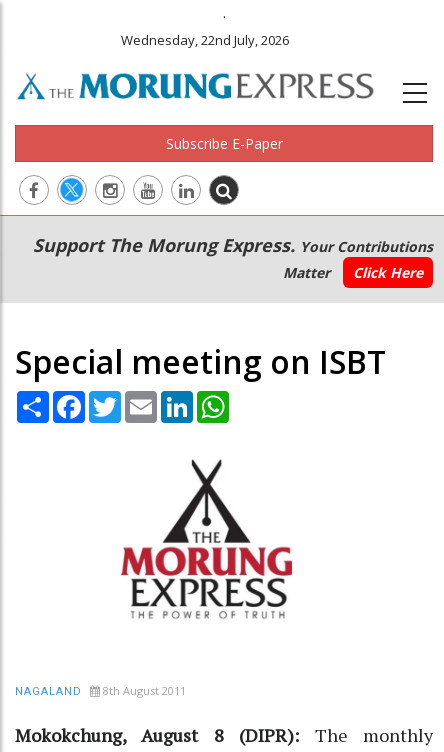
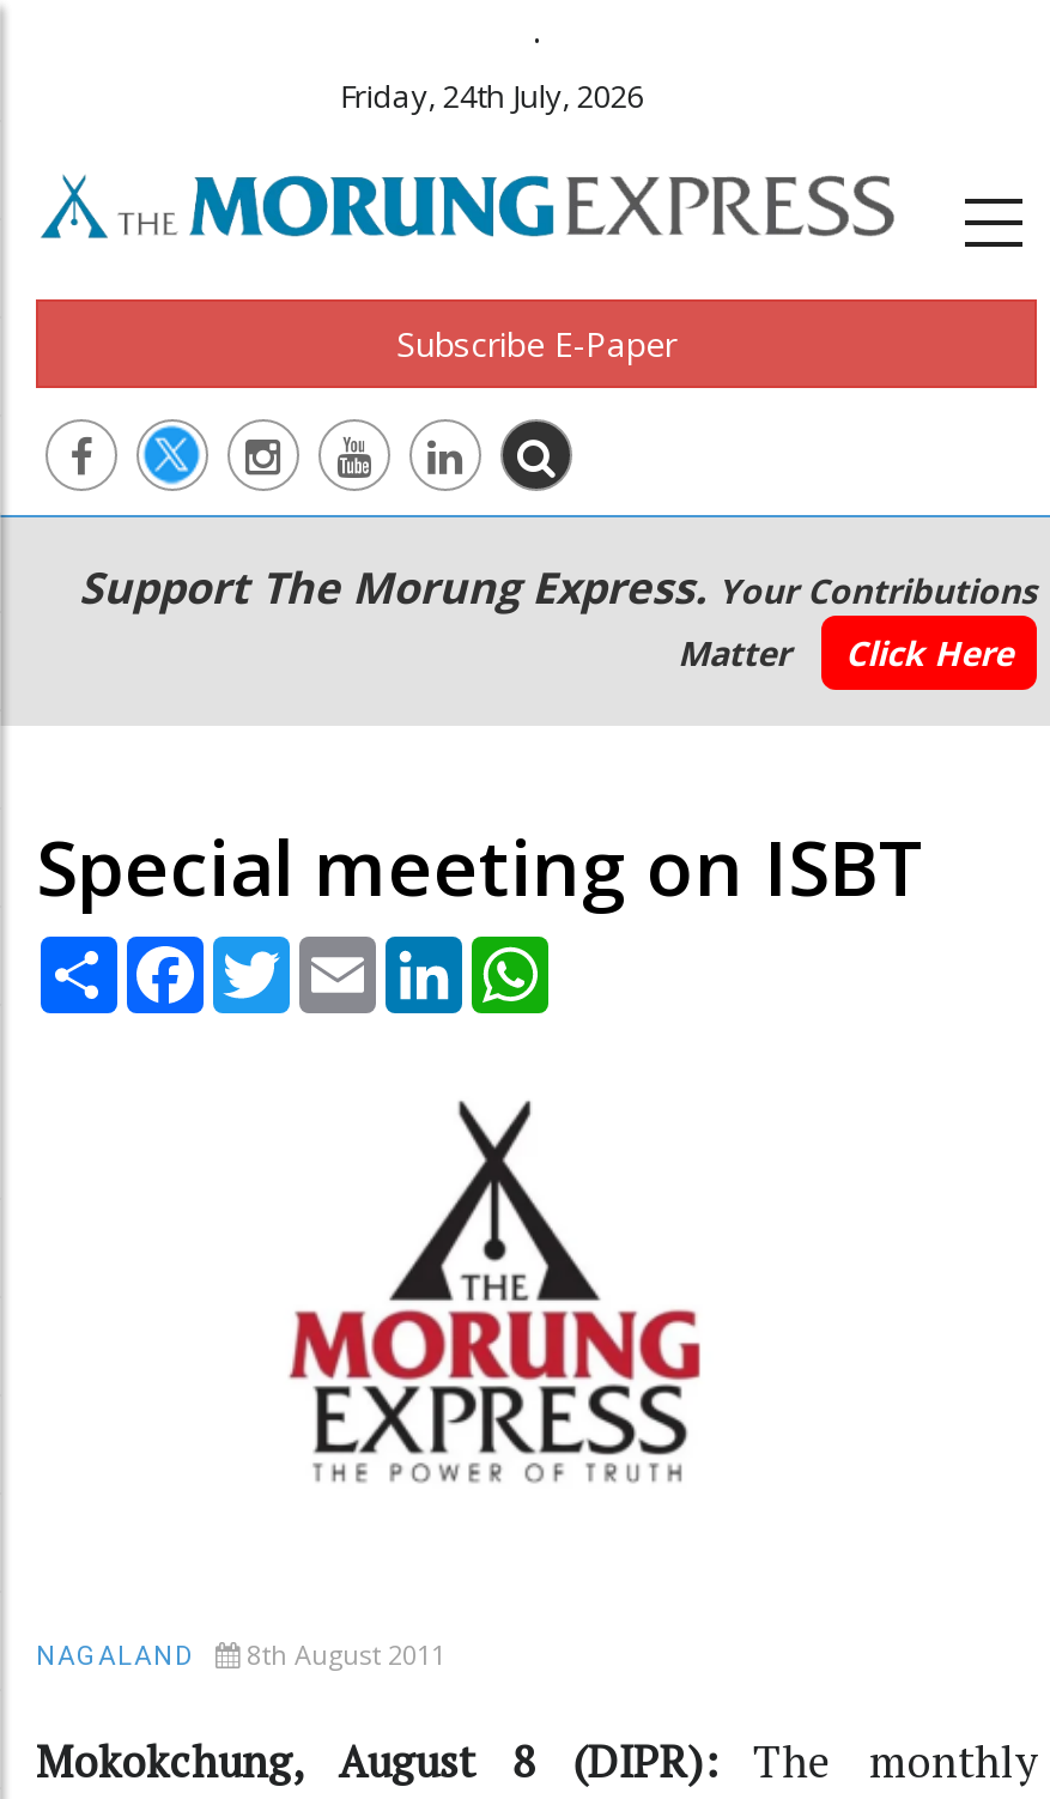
[121,31,289,49] Wednesday, 22nd July, 2026 -> [340,74,644,117] Friday, 24th July, 2026

